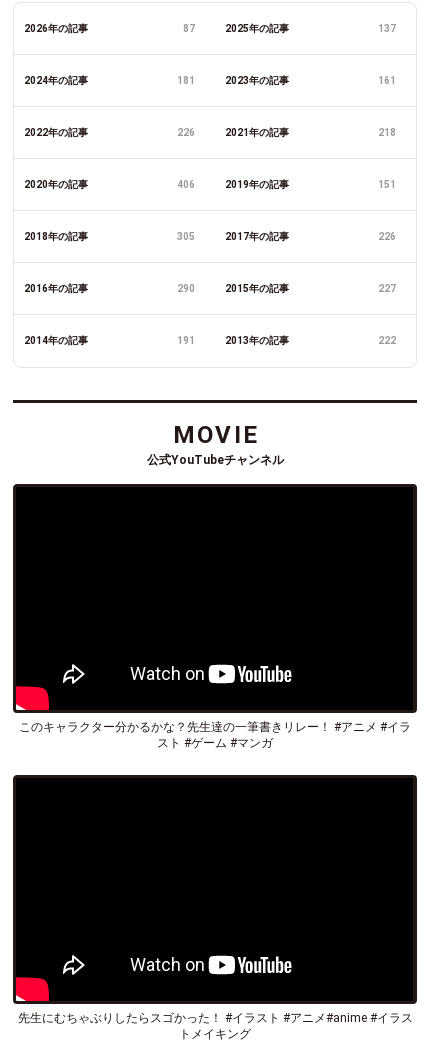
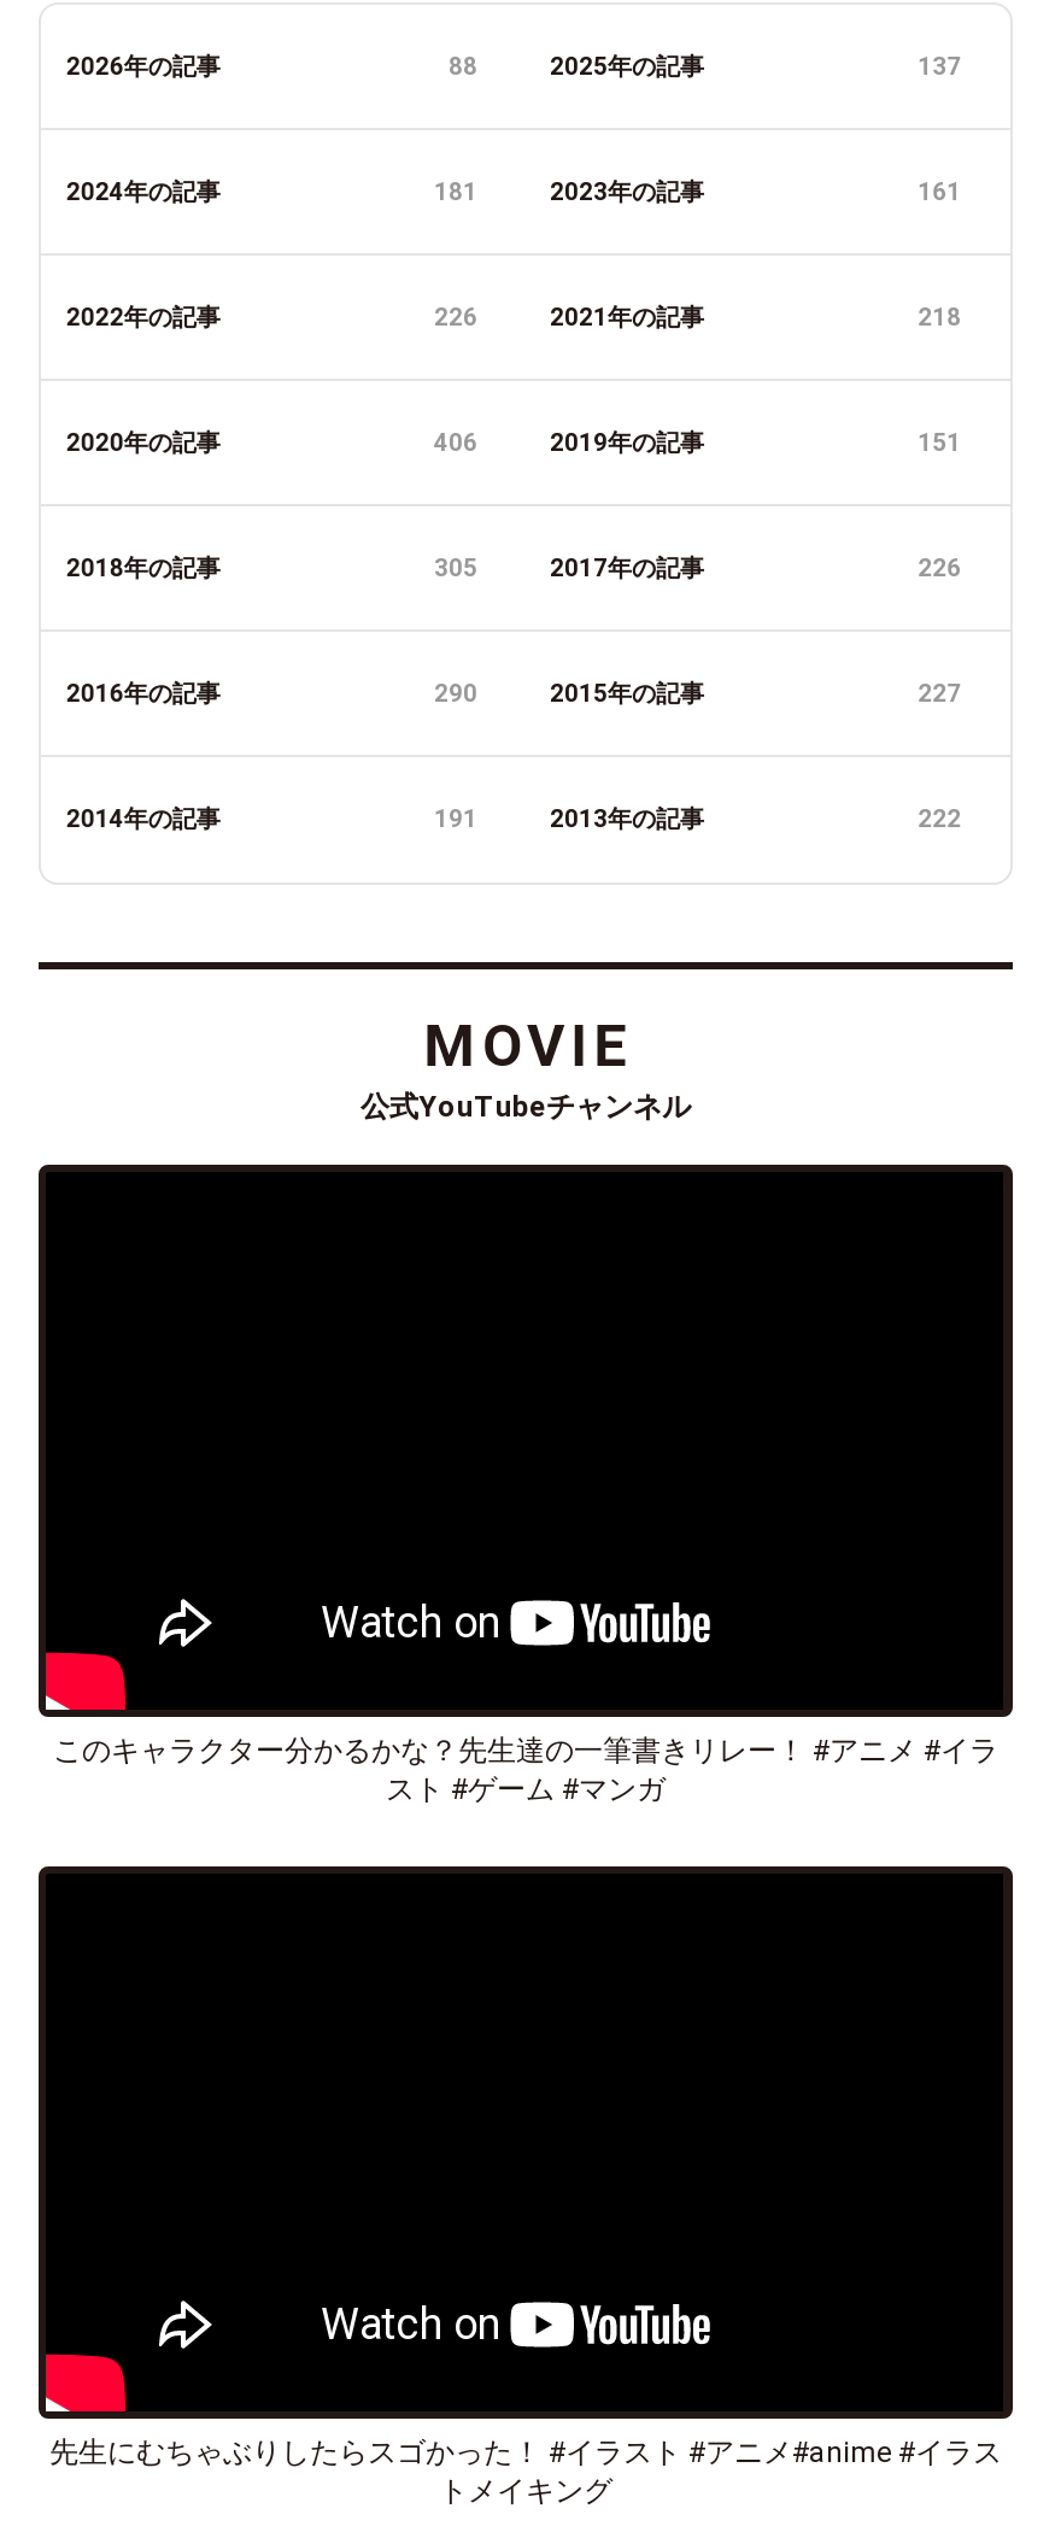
[183,23,195,34] 87 -> [449,54,477,80] 88

